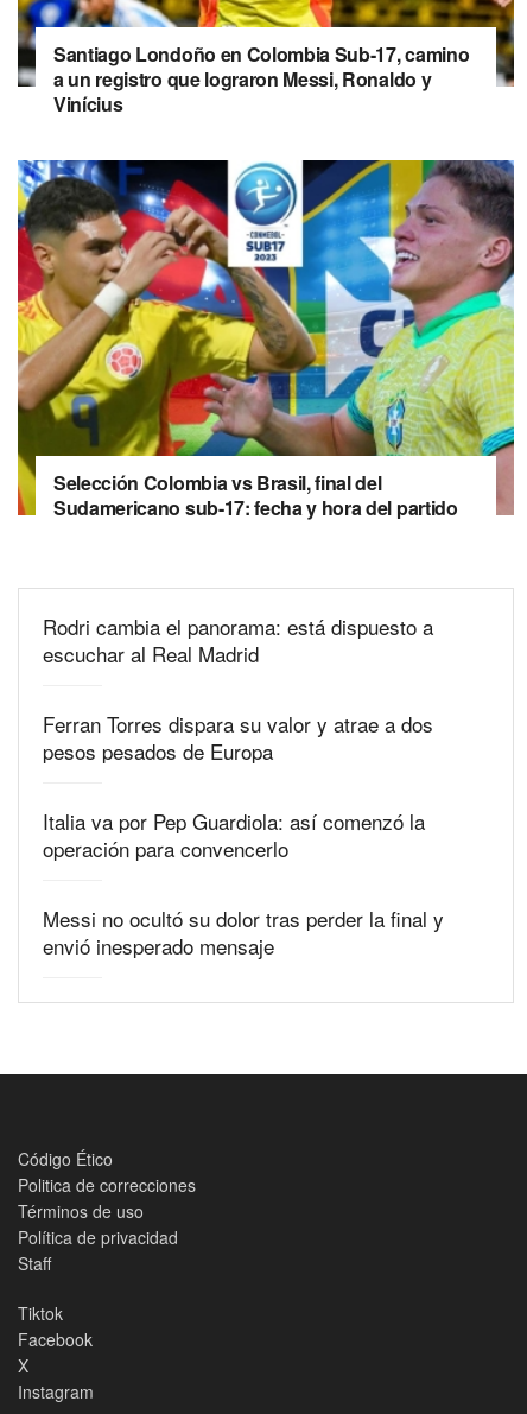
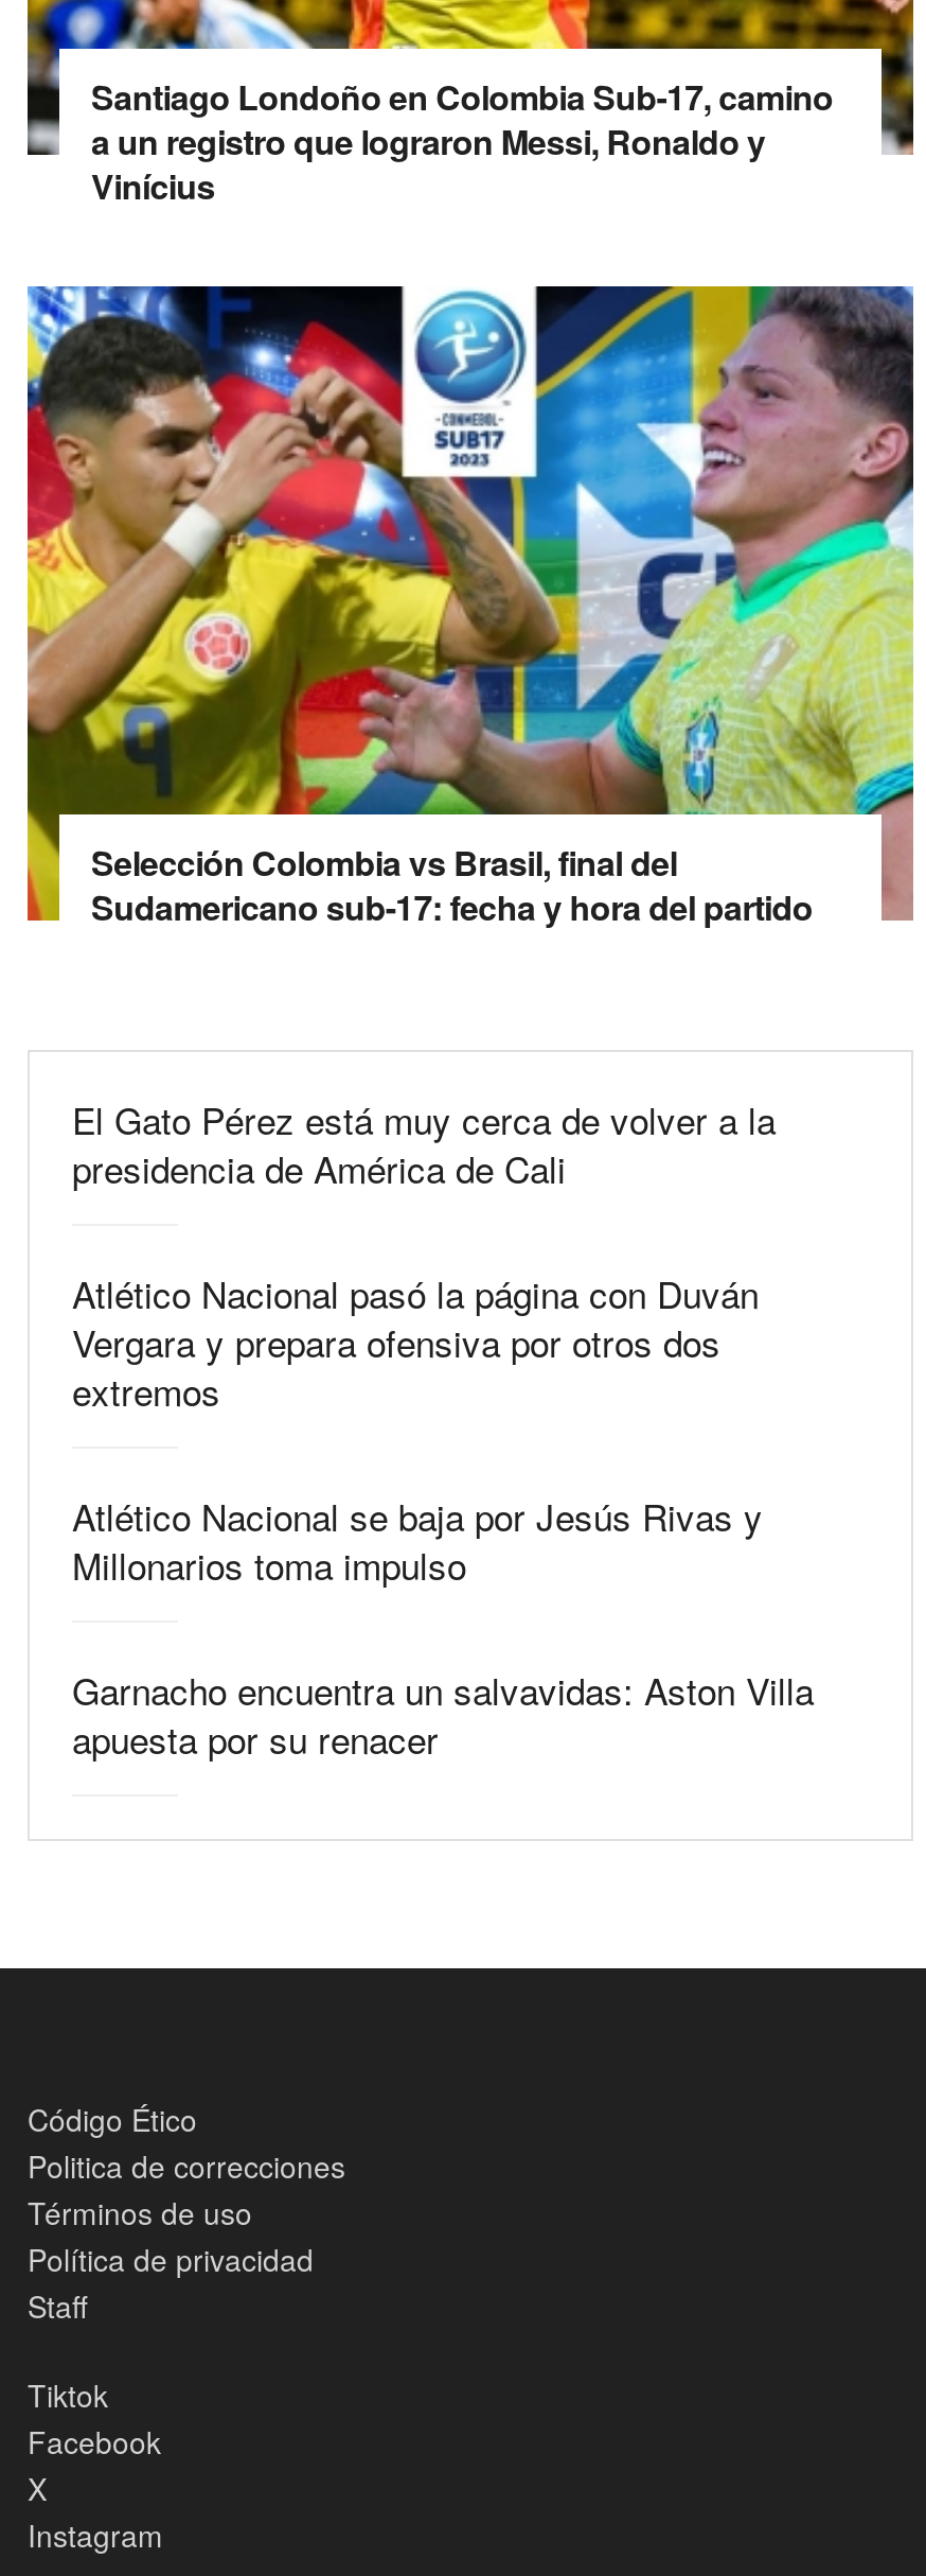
[43,611,433,668] Rodri cambia el panorama: está dispuesto a | escuchar al Real Madrid -> [72,1092,776,1194] El Gato Pérez está muy cerca de volver a la | presidencia de América de Cali
[43,709,433,766] Ferran Torres dispara su valor y atrae a dos | pesos pesados de Europa -> [72,1266,759,1417] Atlético Nacional pasó la página con Duván | Vergara y prepara ofensiva por otros dos | extremos
[43,806,425,863] Italia va por Pep Guardiola: así comenzó la | operación para convencerlo -> [72,1489,763,1591] Atlético Nacional se baja por Jesús Rivas y | Millonarios toma impulso
[43,903,444,960] Messi no ocultó su dolor tras perder la final y | envió inesperado mensaje -> [72,1663,814,1764] Garnacho encuentra un salvavidas: Aston Villa | apuesta por su renacer

